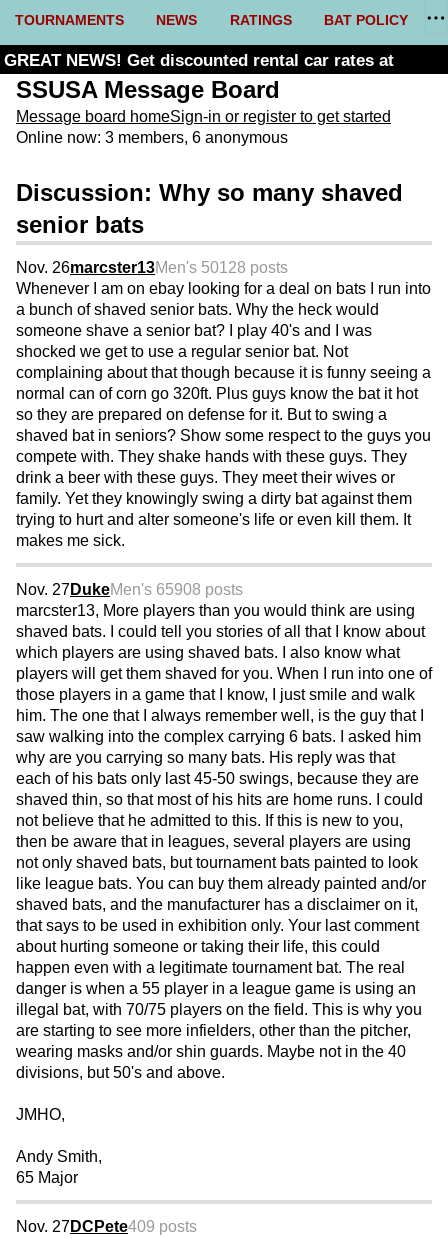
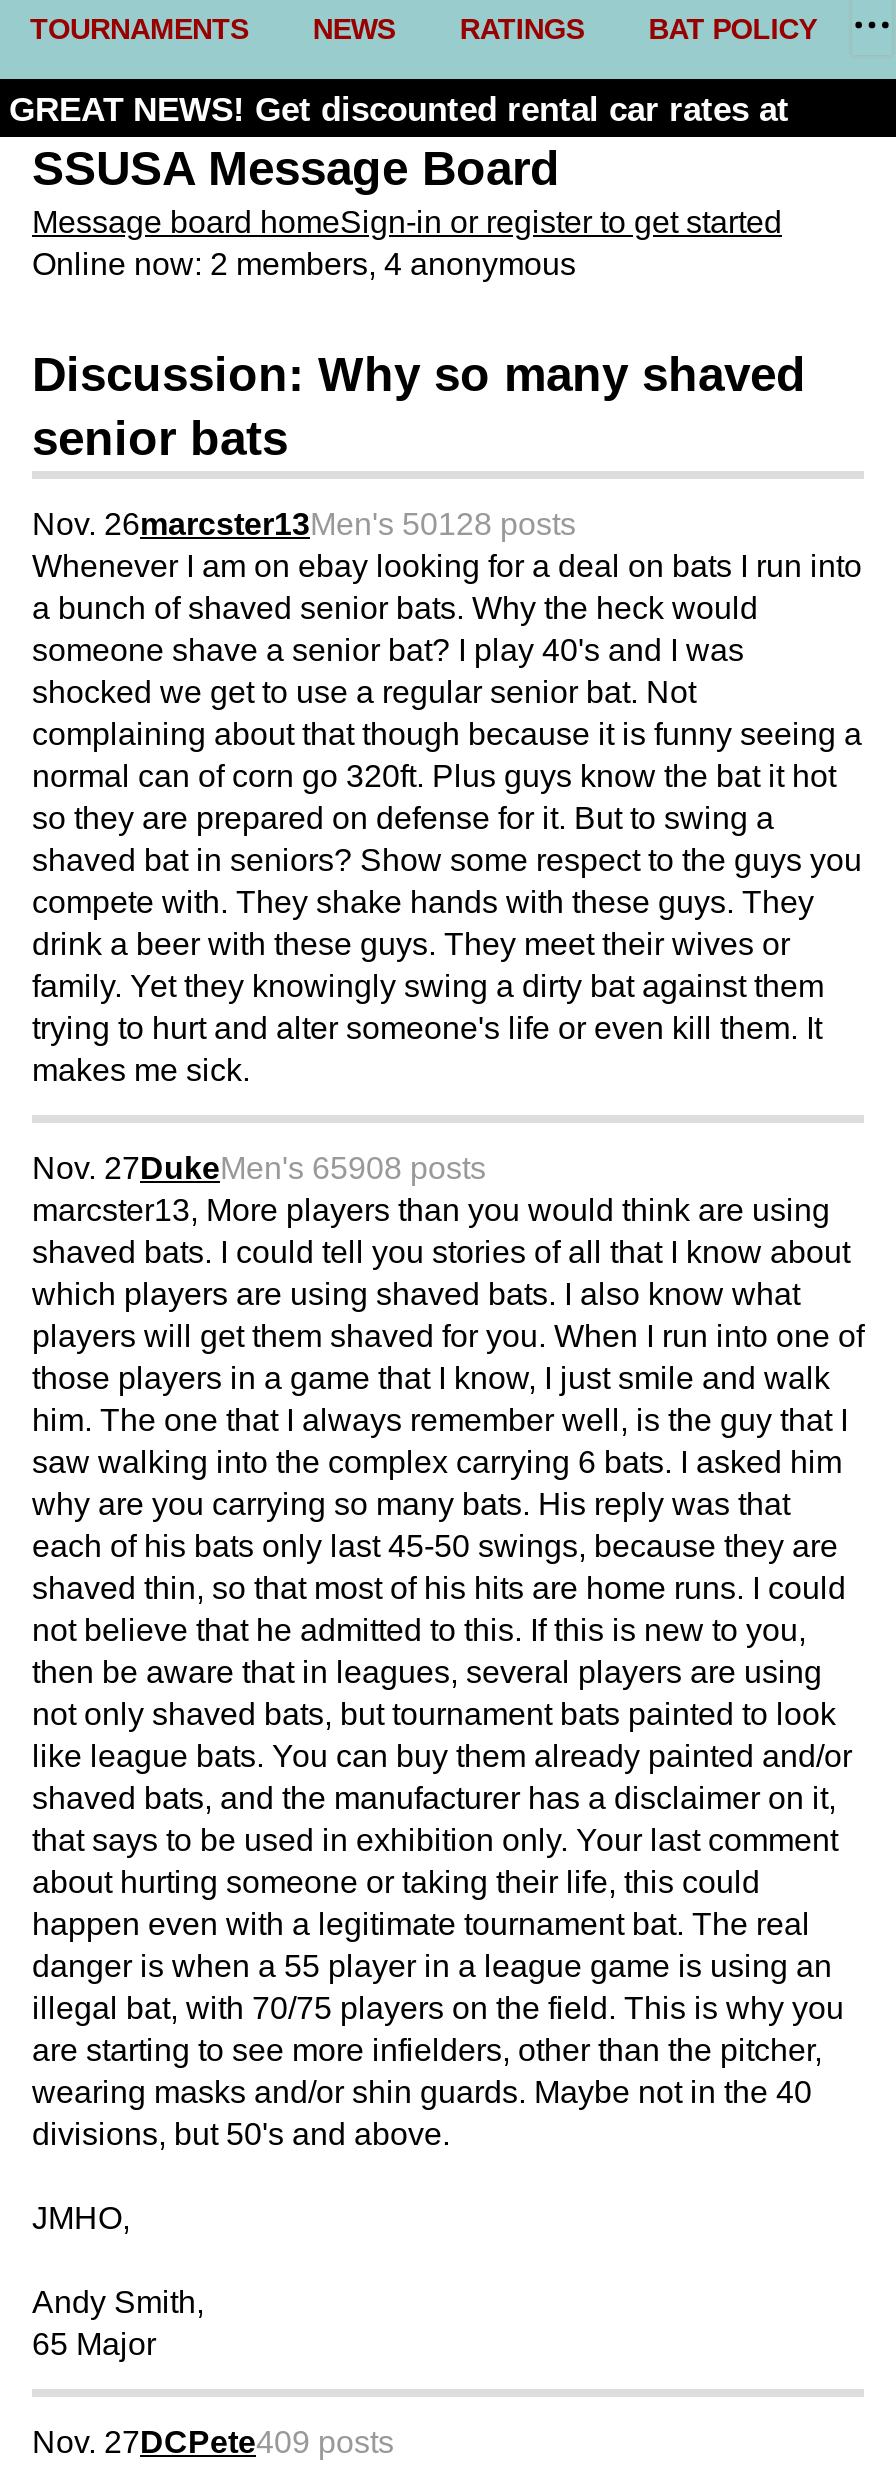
[16,129,288,146] Online now: 3 members, 6 anonymous -> [32,247,576,281] Online now: 2 members, 4 anonymous

